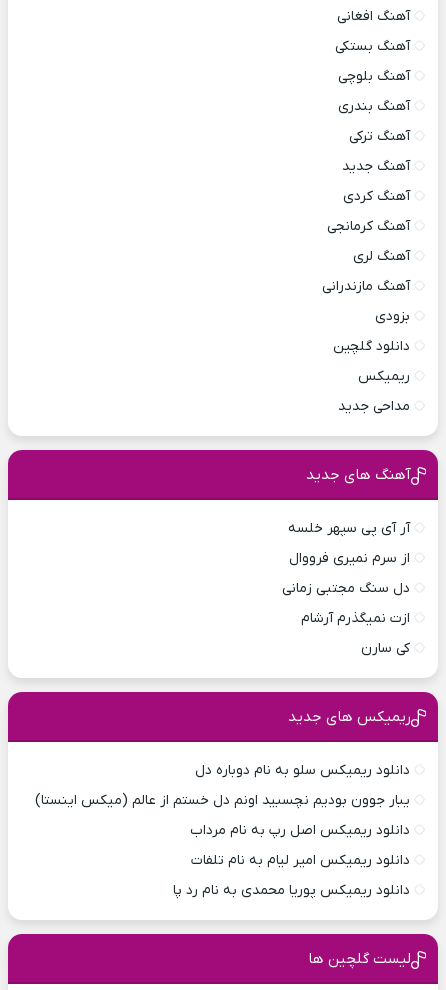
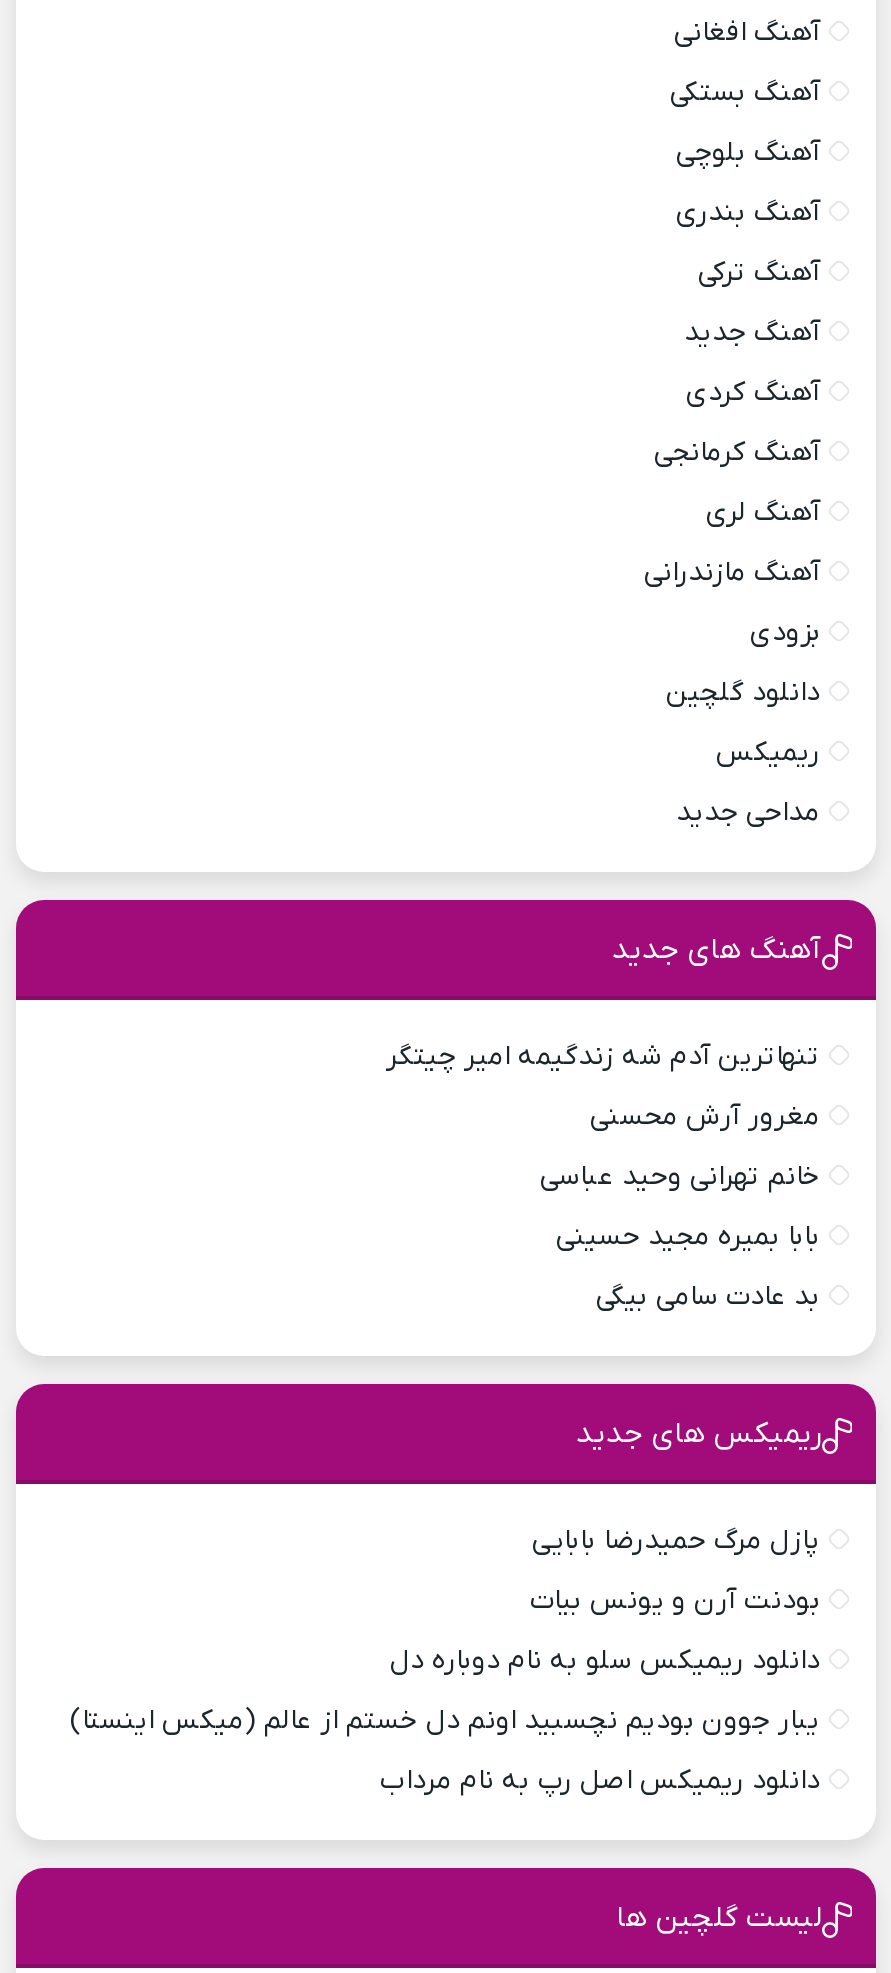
[288,519,410,538] آر آی پی سپهر خلسه -> [386,1038,820,1076] تنهاترین آدم شه زندگیمه امیر چیتگر
[289,549,410,568] از سرم نمیری فرووال -> [590,1098,820,1136] مغرور آرش محسنی
[282,579,410,598] دل سنگ مجتبی زمانی -> [540,1158,820,1196] خانم تهرانی وحید عباسی
[301,609,410,628] ازت نمیگذرم آرشام -> [556,1218,820,1256] بابا بمیره مجید حسینی
[361,639,410,658] کی سارن -> [596,1278,820,1316] بد عادت سامی بیگی
none -> [530,1522,820,1620] پازل مرگ حمیدرضا بابایی | بودنت آرن و یونس بیات
moved [35,761,410,840] -> [70,1642,820,1800]: دانلود ریمیکس سلو به نام دوباره دل | یبار جوون بودیم نچسبید اونم دل خستم از عالم (میکس اینستا) | دانلود ریمیکس اصل رپ به نام مرداب
[173,851,410,900] دانلود ریمیکس امیر لیام به نام تلفات | دانلود ریمیکس پوریا محمدی به نام رد پا -> none

